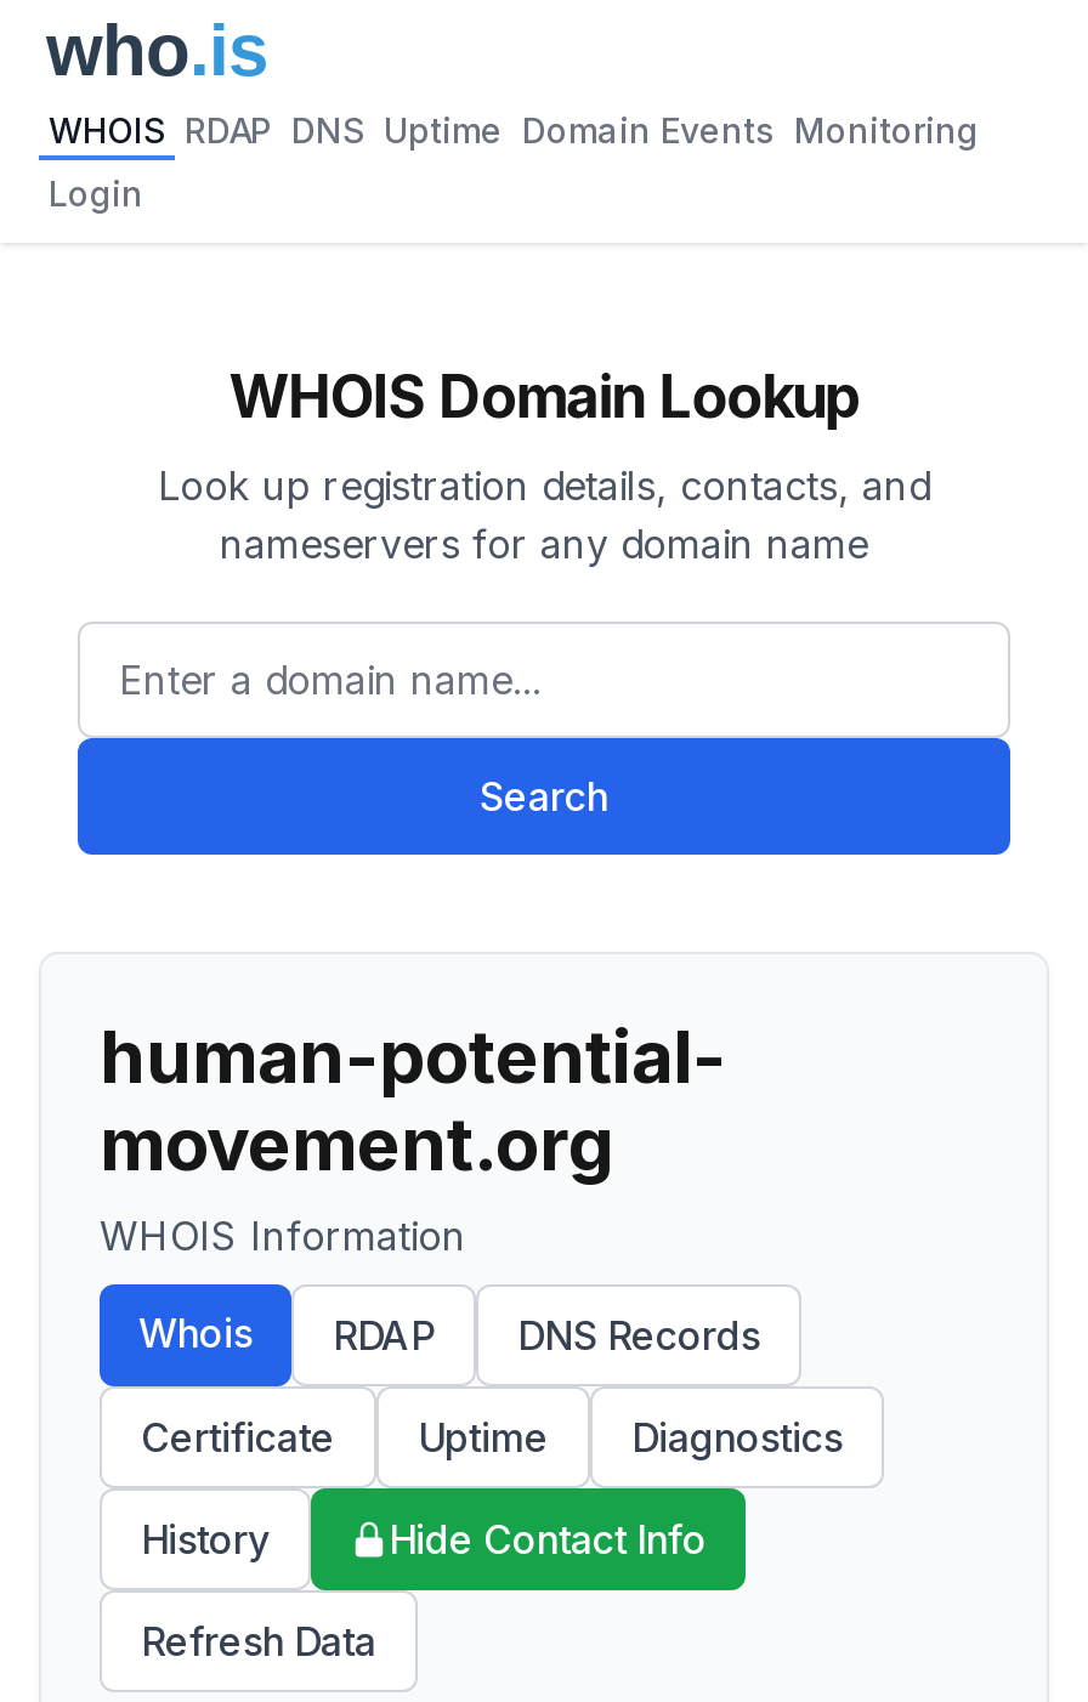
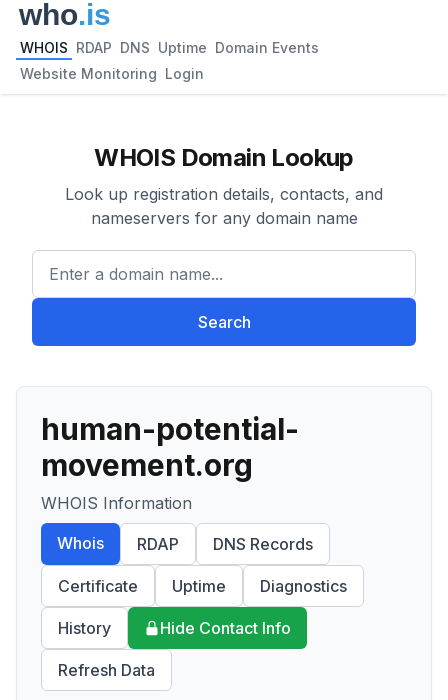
[49,109,979,151] WHOIS RDAP DNS Uptime Domain Events Monitoring -> [20,39,319,56] WHOIS RDAP DNS Uptime Domain Events
[49,172,143,214] Login -> [20,65,204,82] Website Monitoring Login

